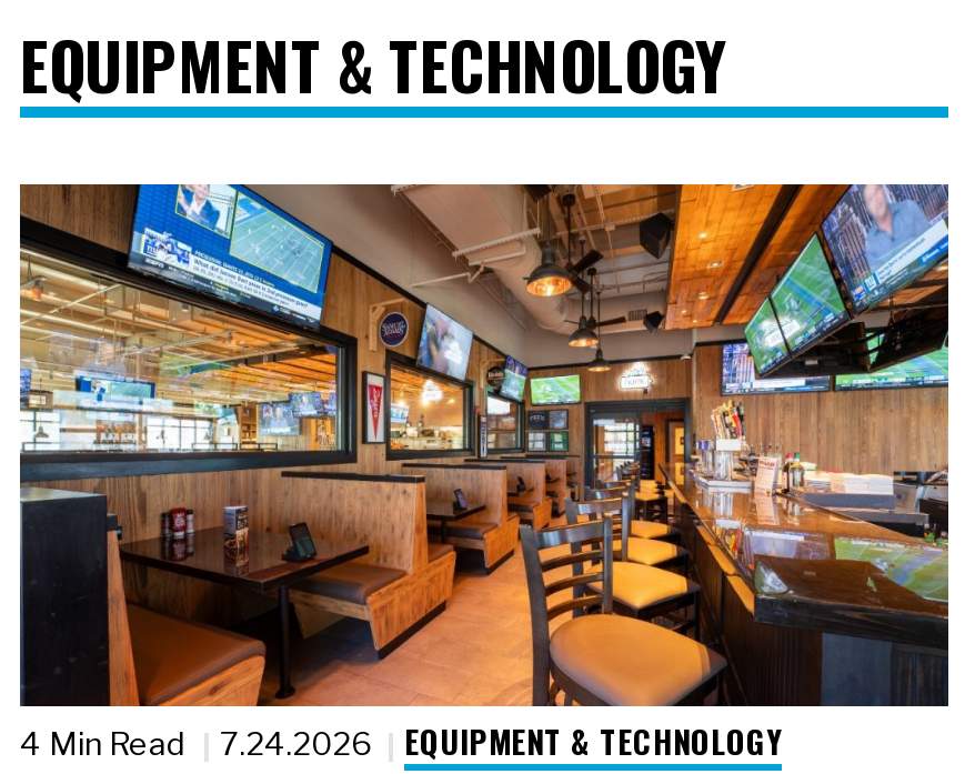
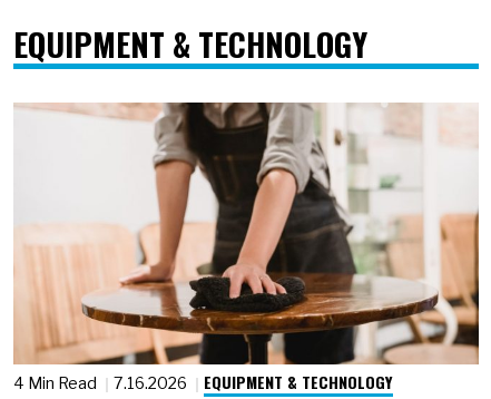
[18,183,951,763] [image] | 4 Min Read 7.24.2026 EQUIPMENT & TECHNOLOGY -> [13,103,480,393] [image] | 4 Min Read 7.16.2026 EQUIPMENT & TECHNOLOGY

